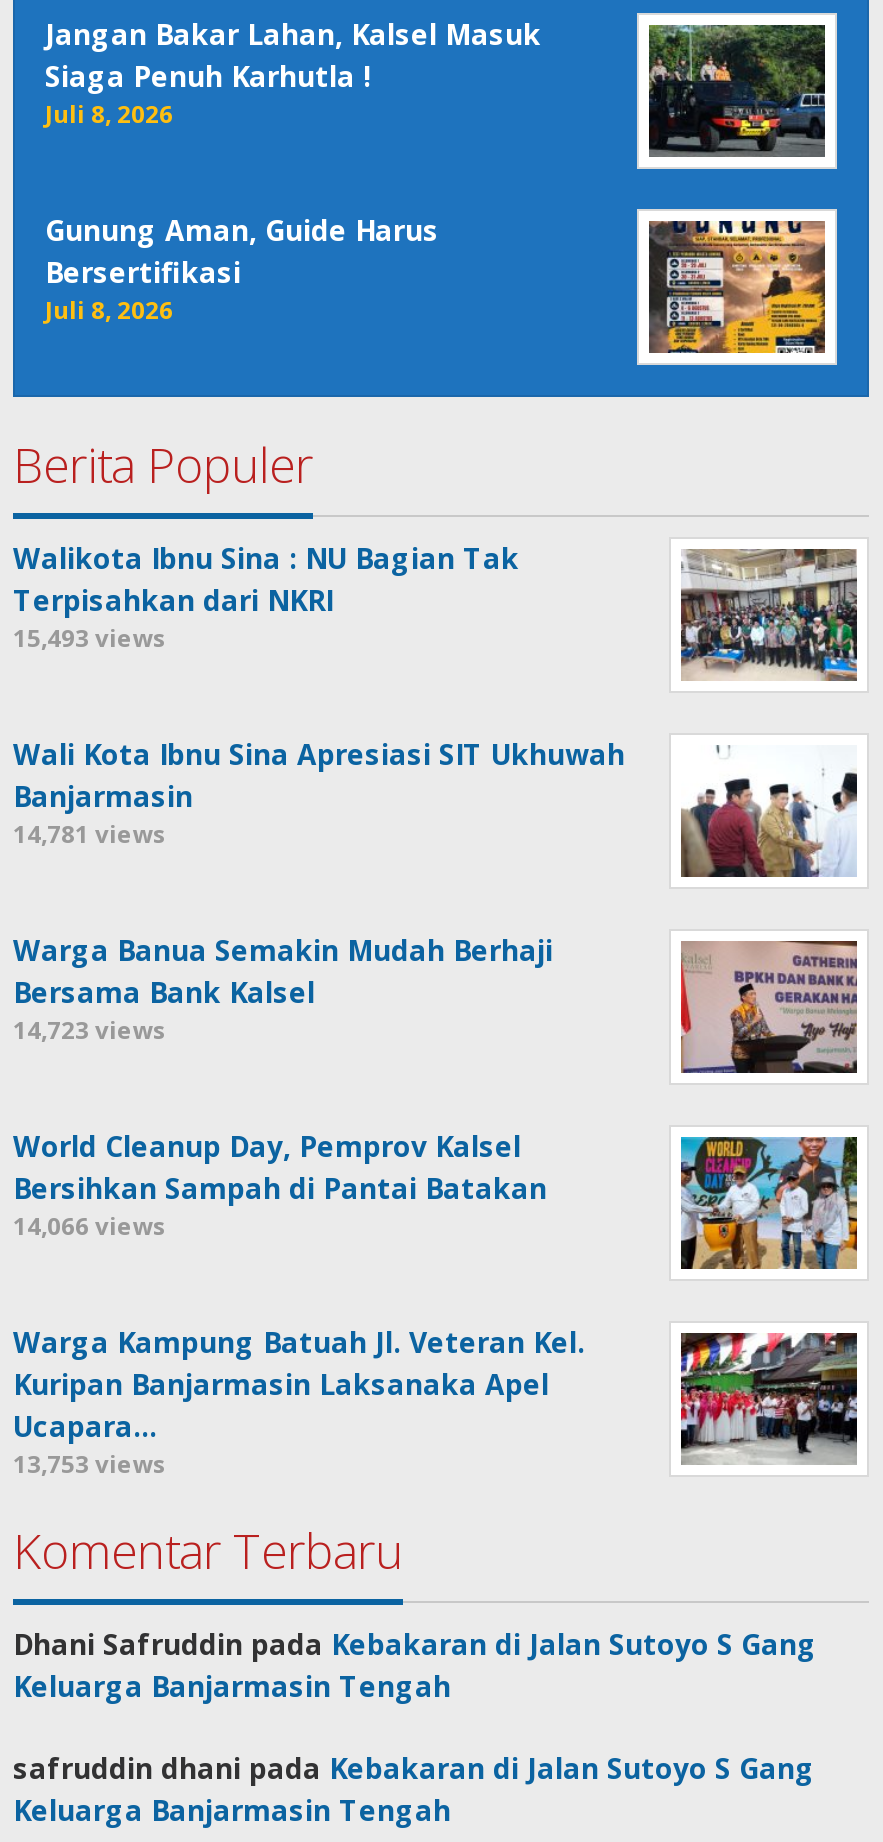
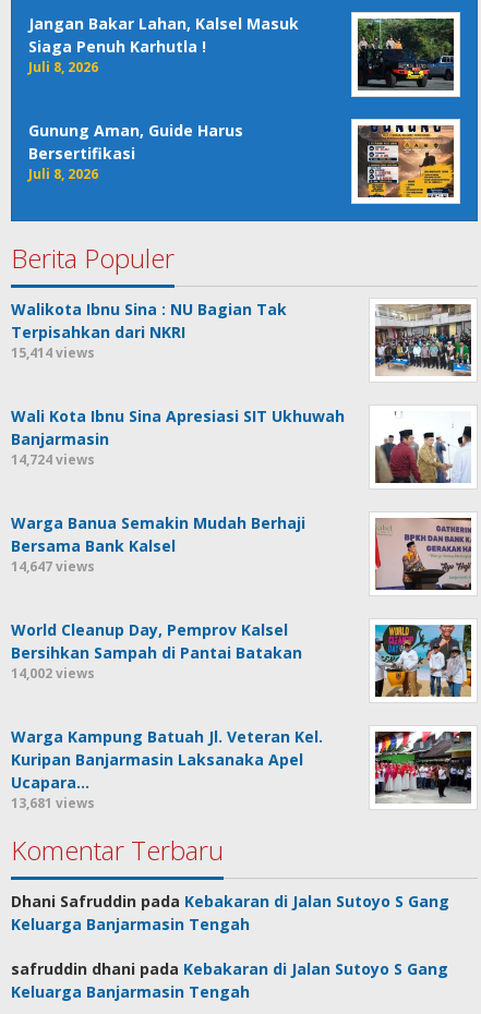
[13,621,167,655] 15,493 views -> [11,343,95,362] 15,414 views
[13,817,167,851] 14,781 views -> [11,450,95,469] 14,724 views
[13,1013,167,1047] 14,723 views -> [11,557,95,575] 14,647 views
[13,1209,167,1243] 14,066 views -> [11,664,95,682] 14,002 views
[13,1447,167,1481] 13,753 views -> [11,794,95,812] 13,681 views

